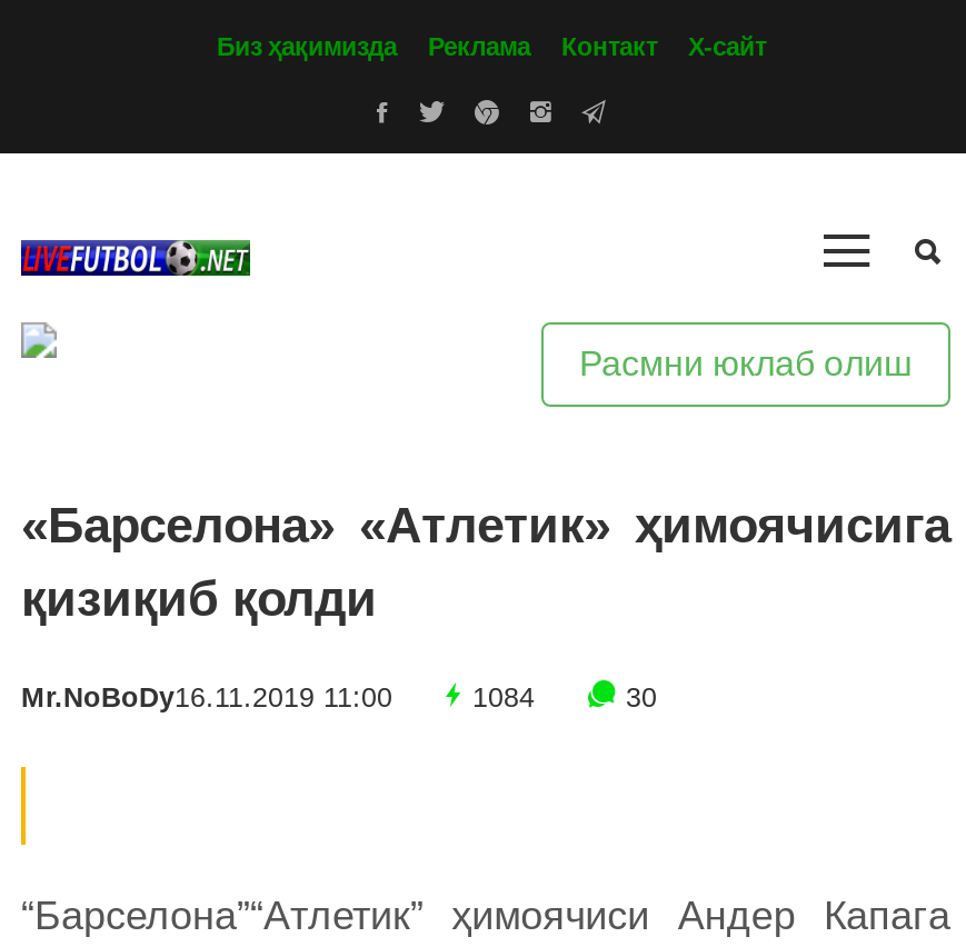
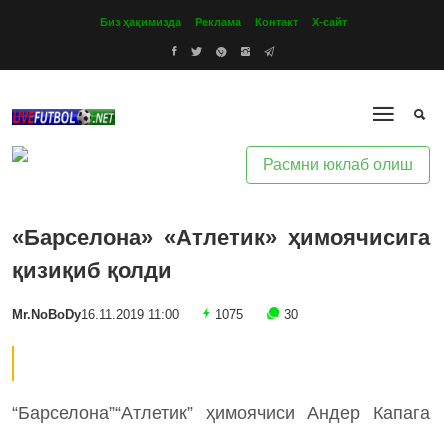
[472,683,535,714] 1084 -> [215,308,243,322] 1075

